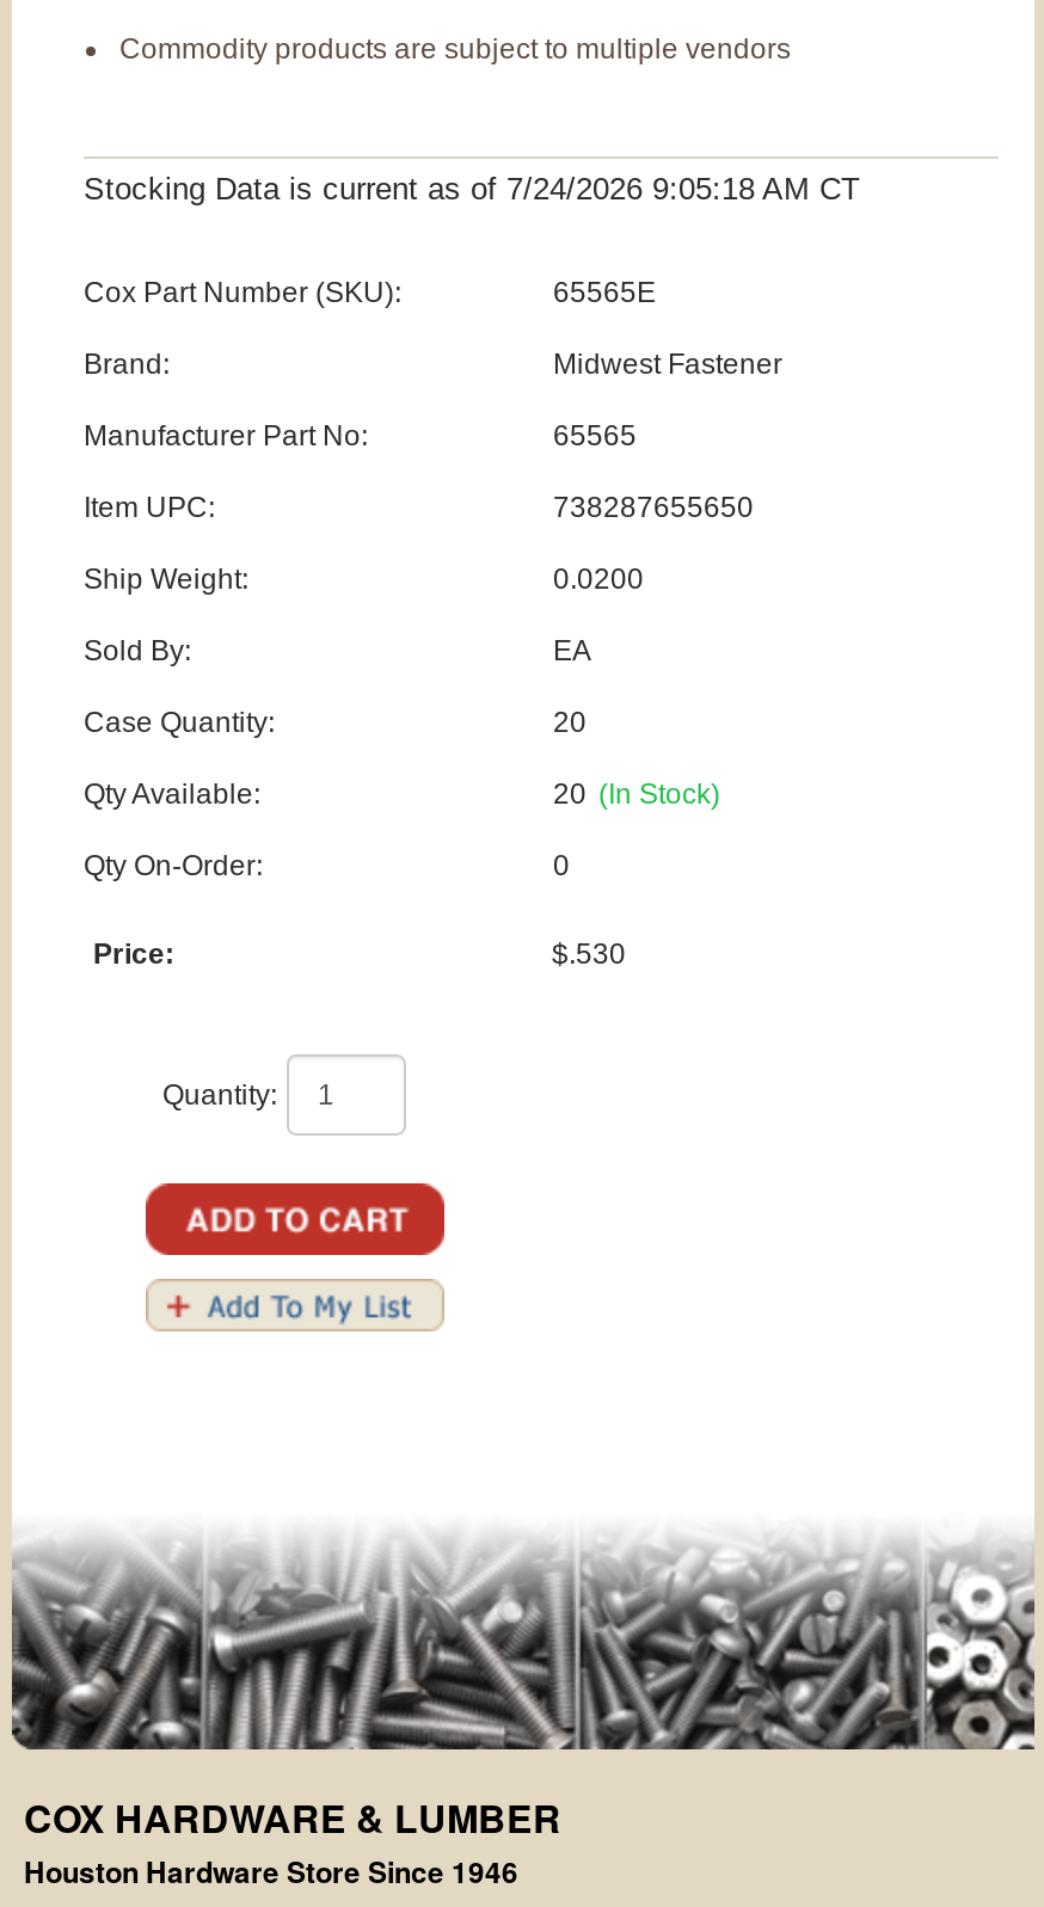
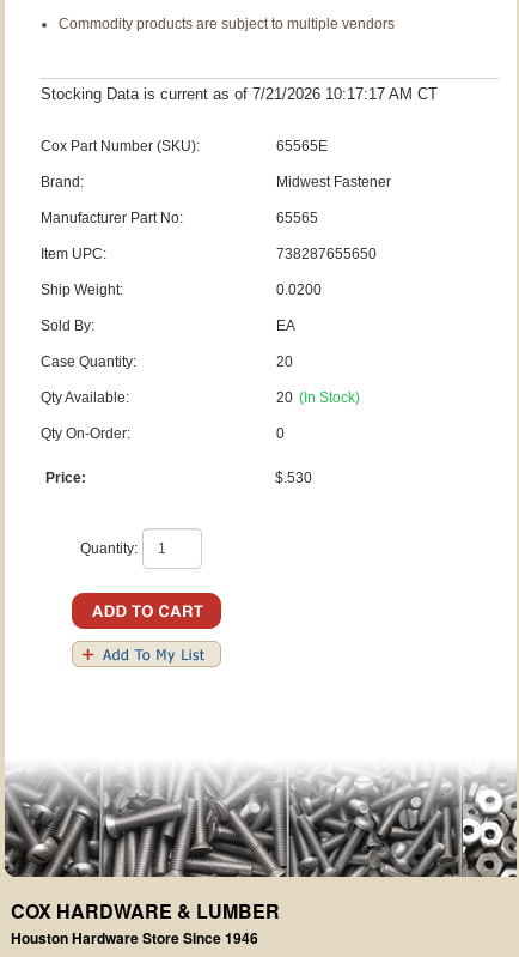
[84,171,860,207] Stocking Data is current as of 7/24/2026 9:05:18 AM CT -> [41,85,438,103] Stocking Data is current as of 7/21/2026 10:17:17 AM CT

